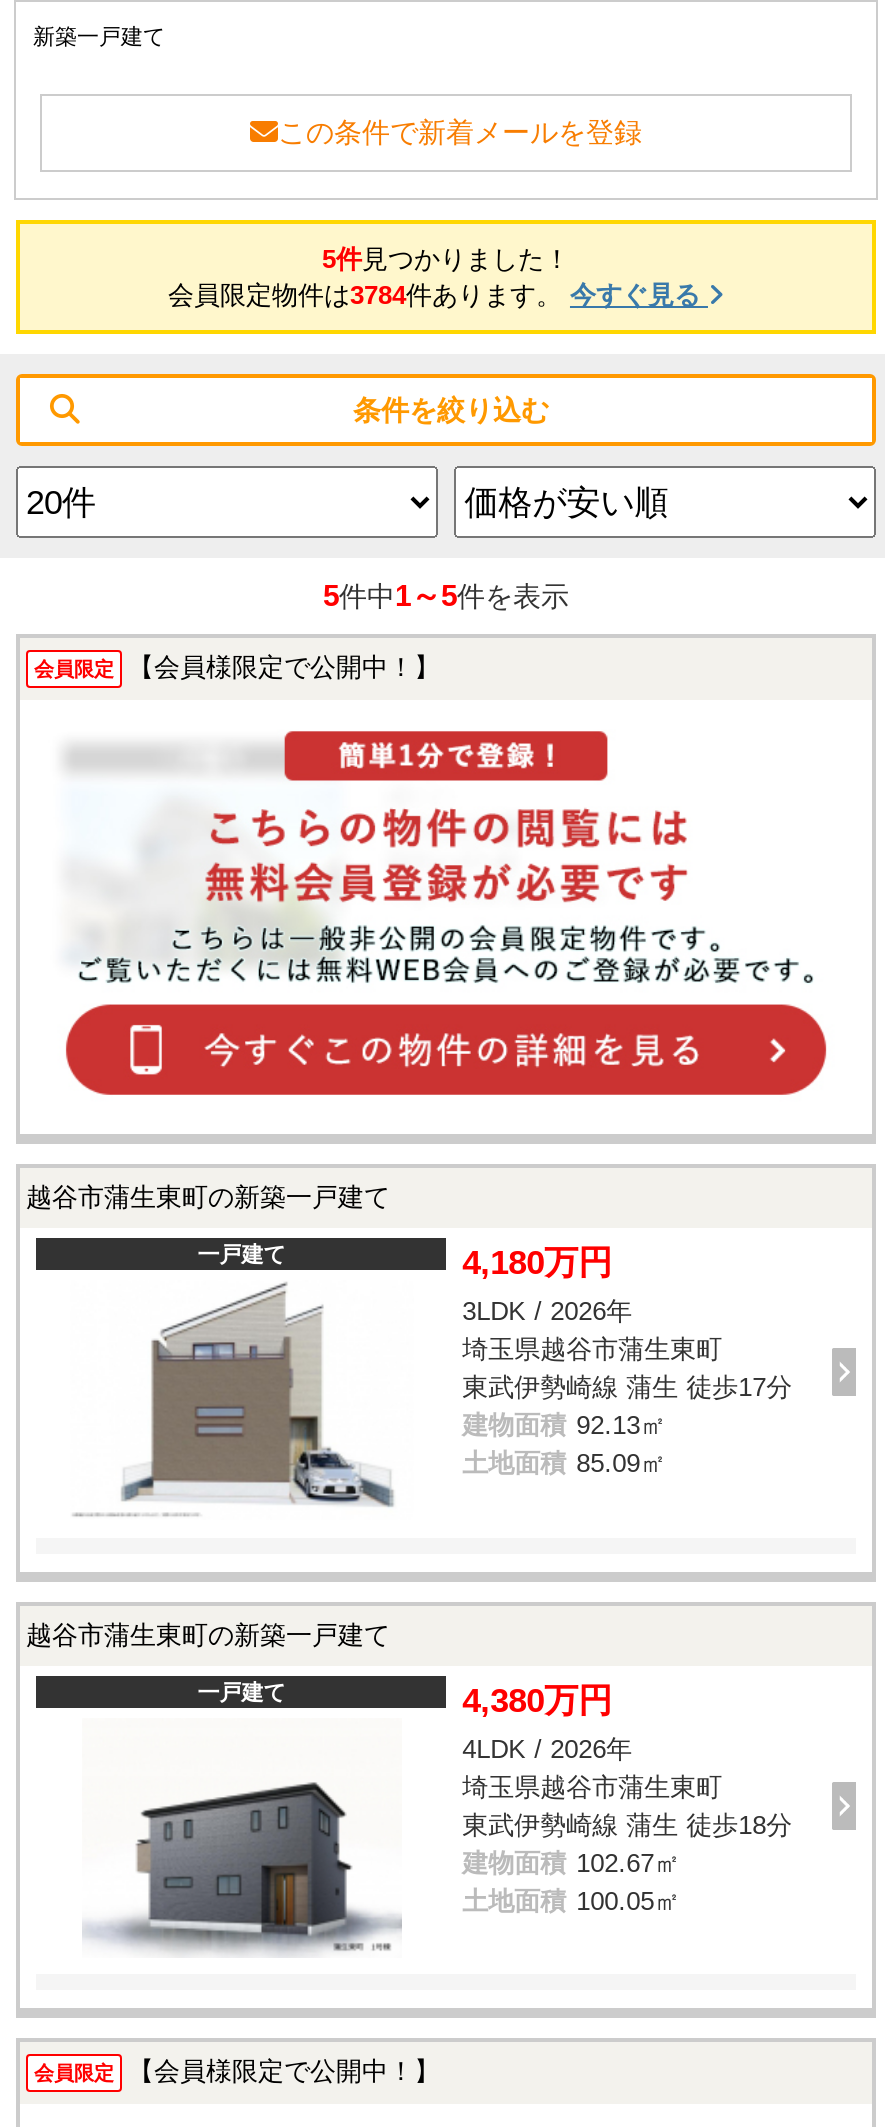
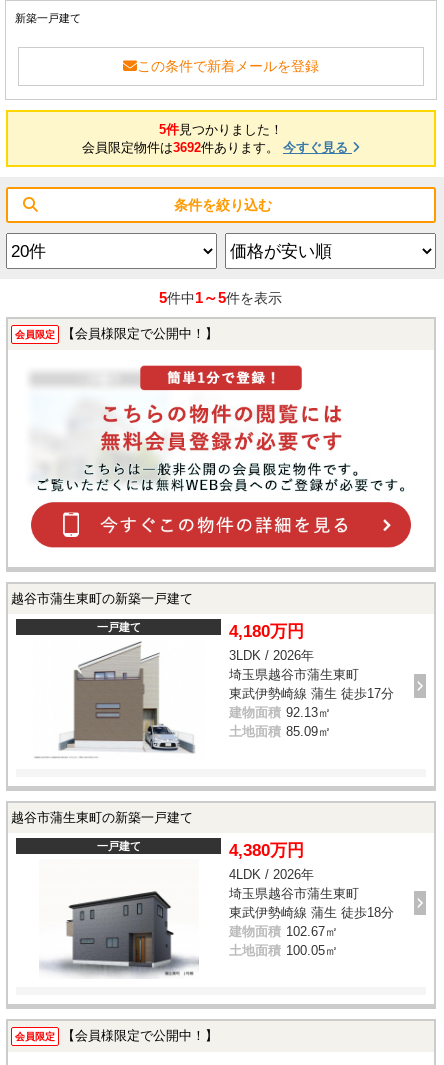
[168,280,708,310] 会員限定物件は3784件あります。今すぐ見る -> [82,140,352,155] 会員限定物件は3692件あります。今すぐ見る

